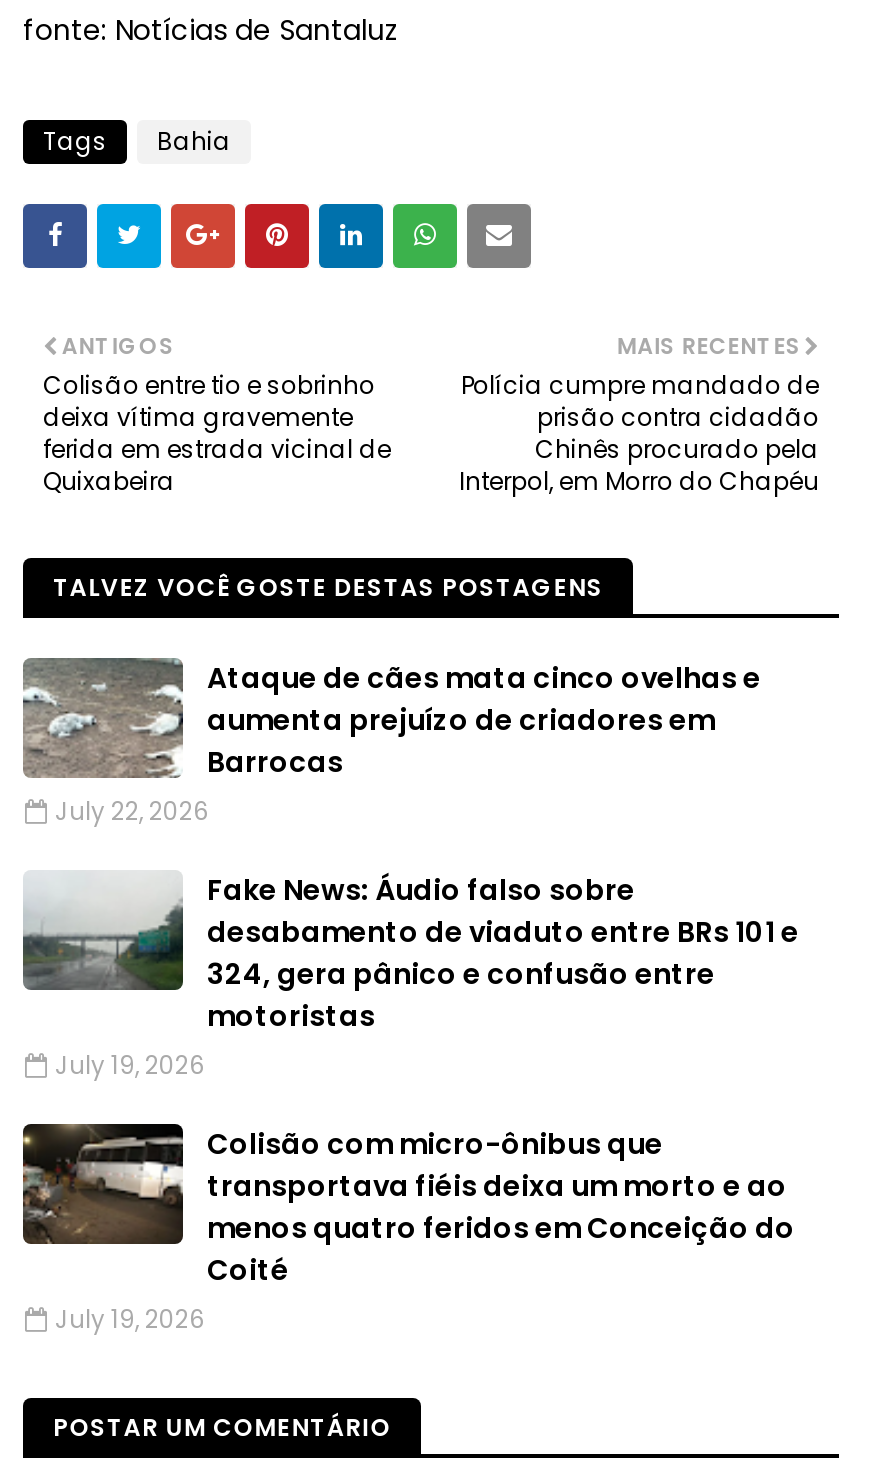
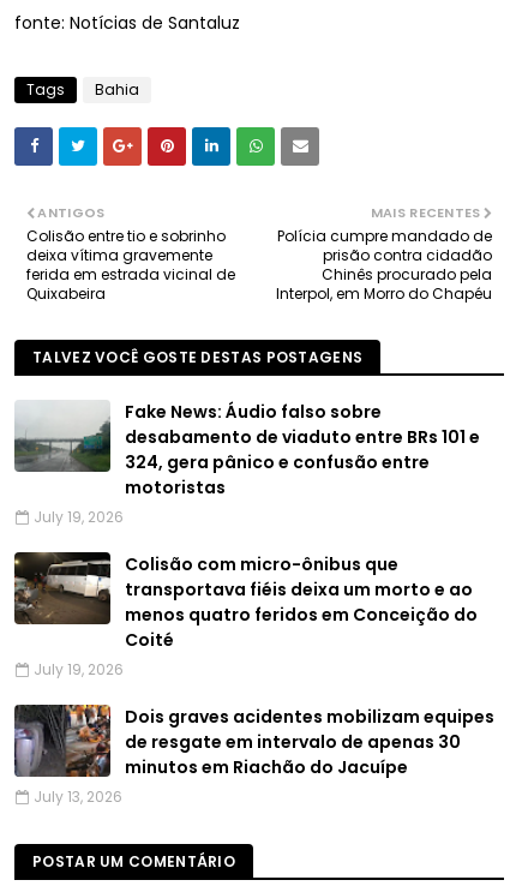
[23,656,761,828] [image] | Ataque de cães mata cinco ovelhas e | aumenta prejuízo de criadores em | Barrocas | July 22, 2026 -> none
moved [21,870,799,1336] -> [13,400,480,680]: [image] | Fake News: Áudio falso sobre | desabamento de viaduto entre BRs 101 e | ... | Coité | July 19, 2026
none -> [13,704,494,807] [image] | Dois graves acidentes mobilizam equipes | de resgate em intervalo de apenas 30 | minutos em Riachão do Jacuípe | July 13, 2026

